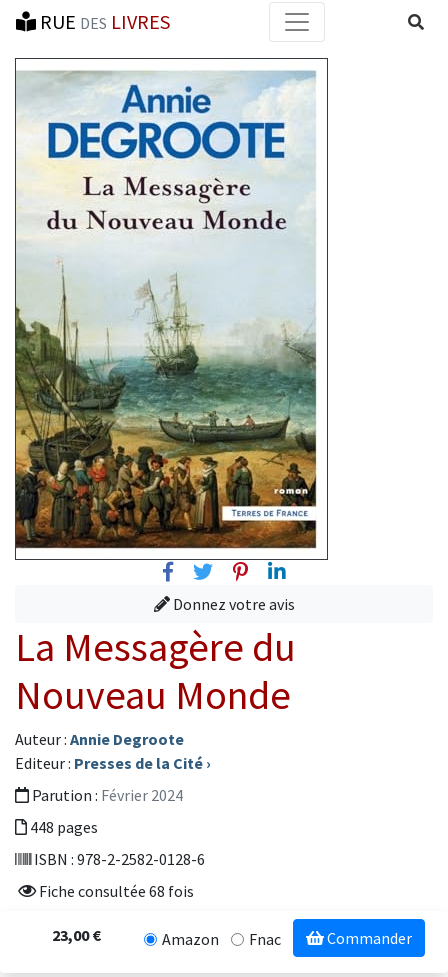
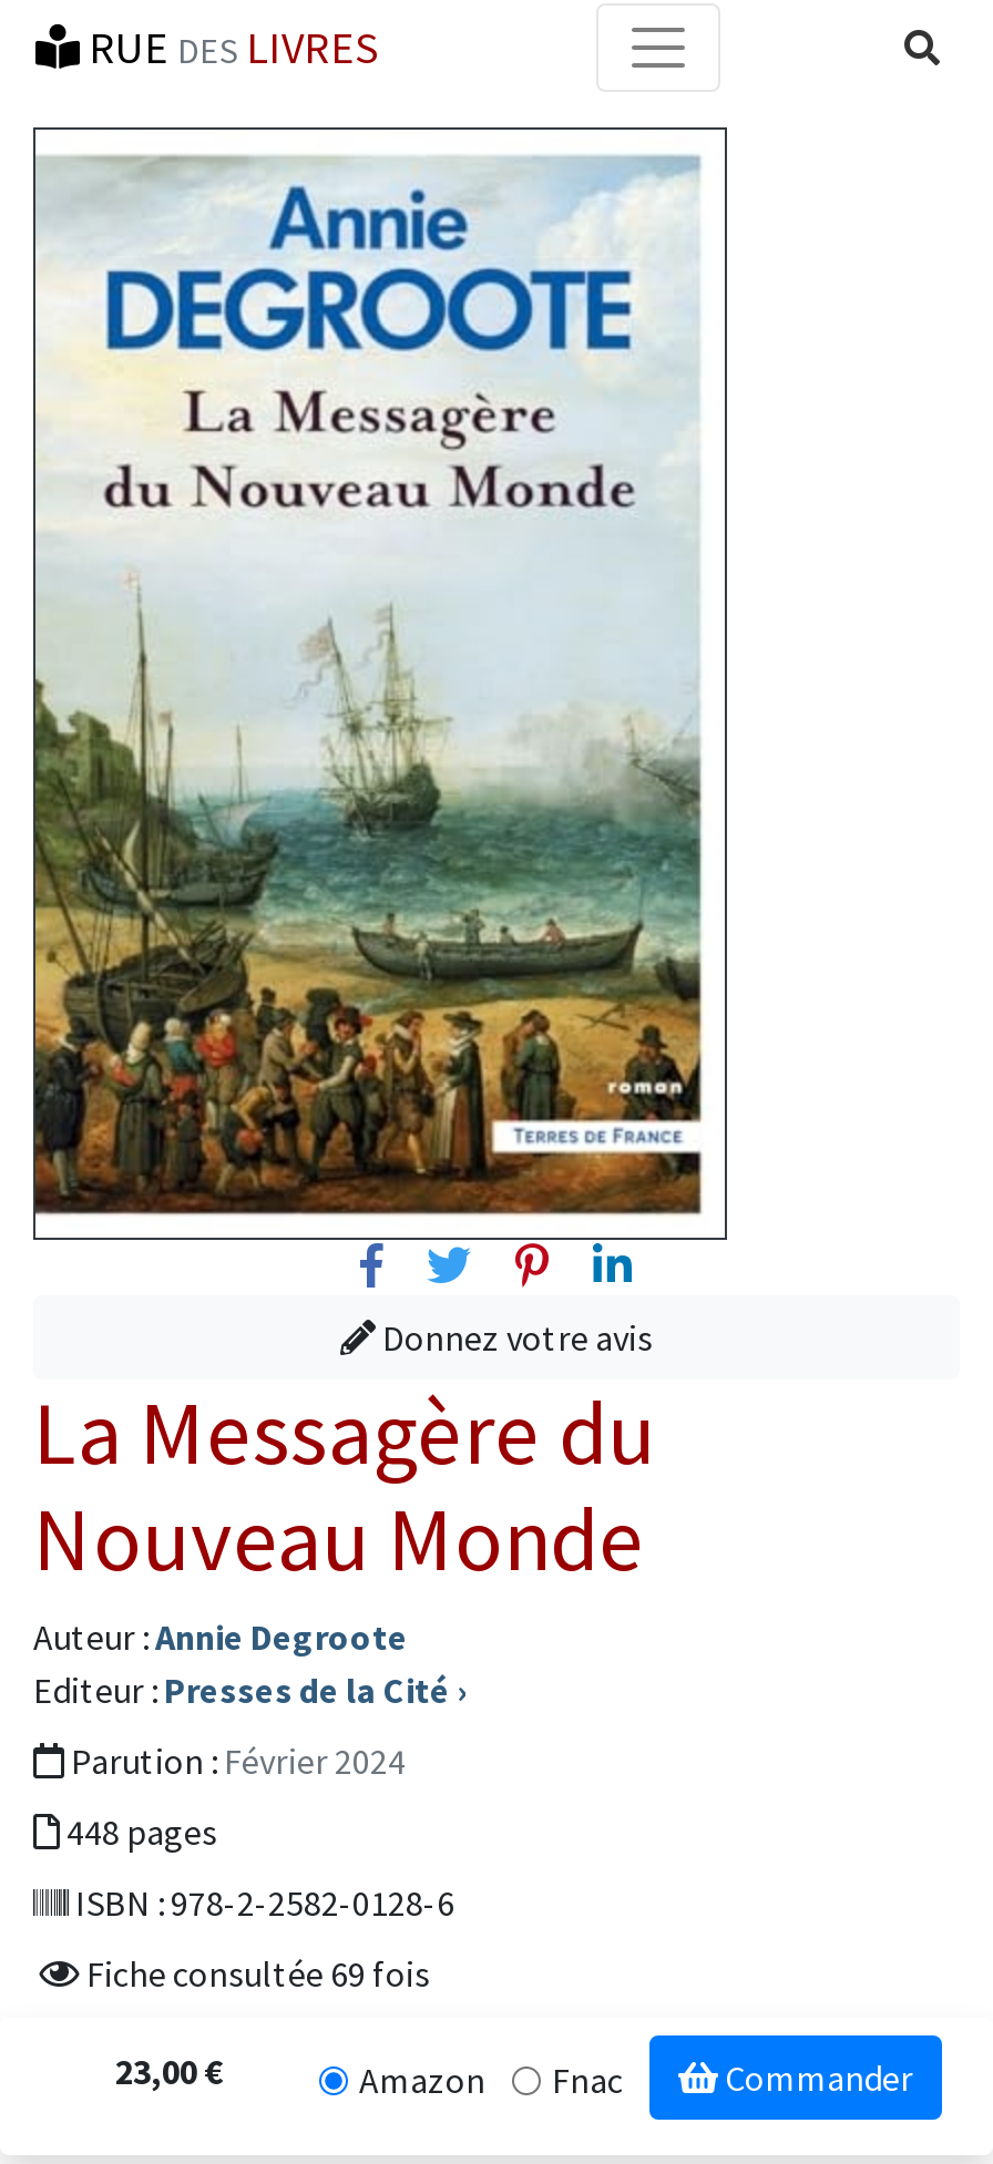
[36,881,194,901] Fiche consultée 68 fois -> [80,1951,430,1996] Fiche consultée 69 fois

